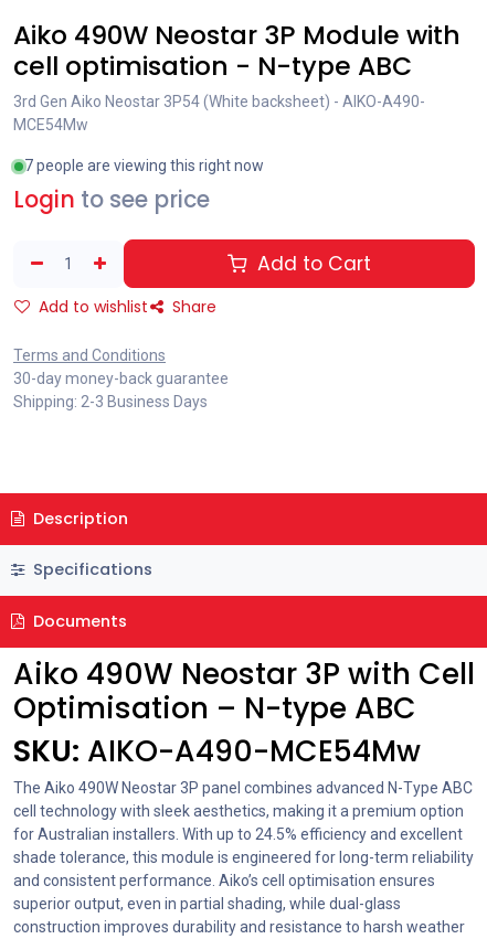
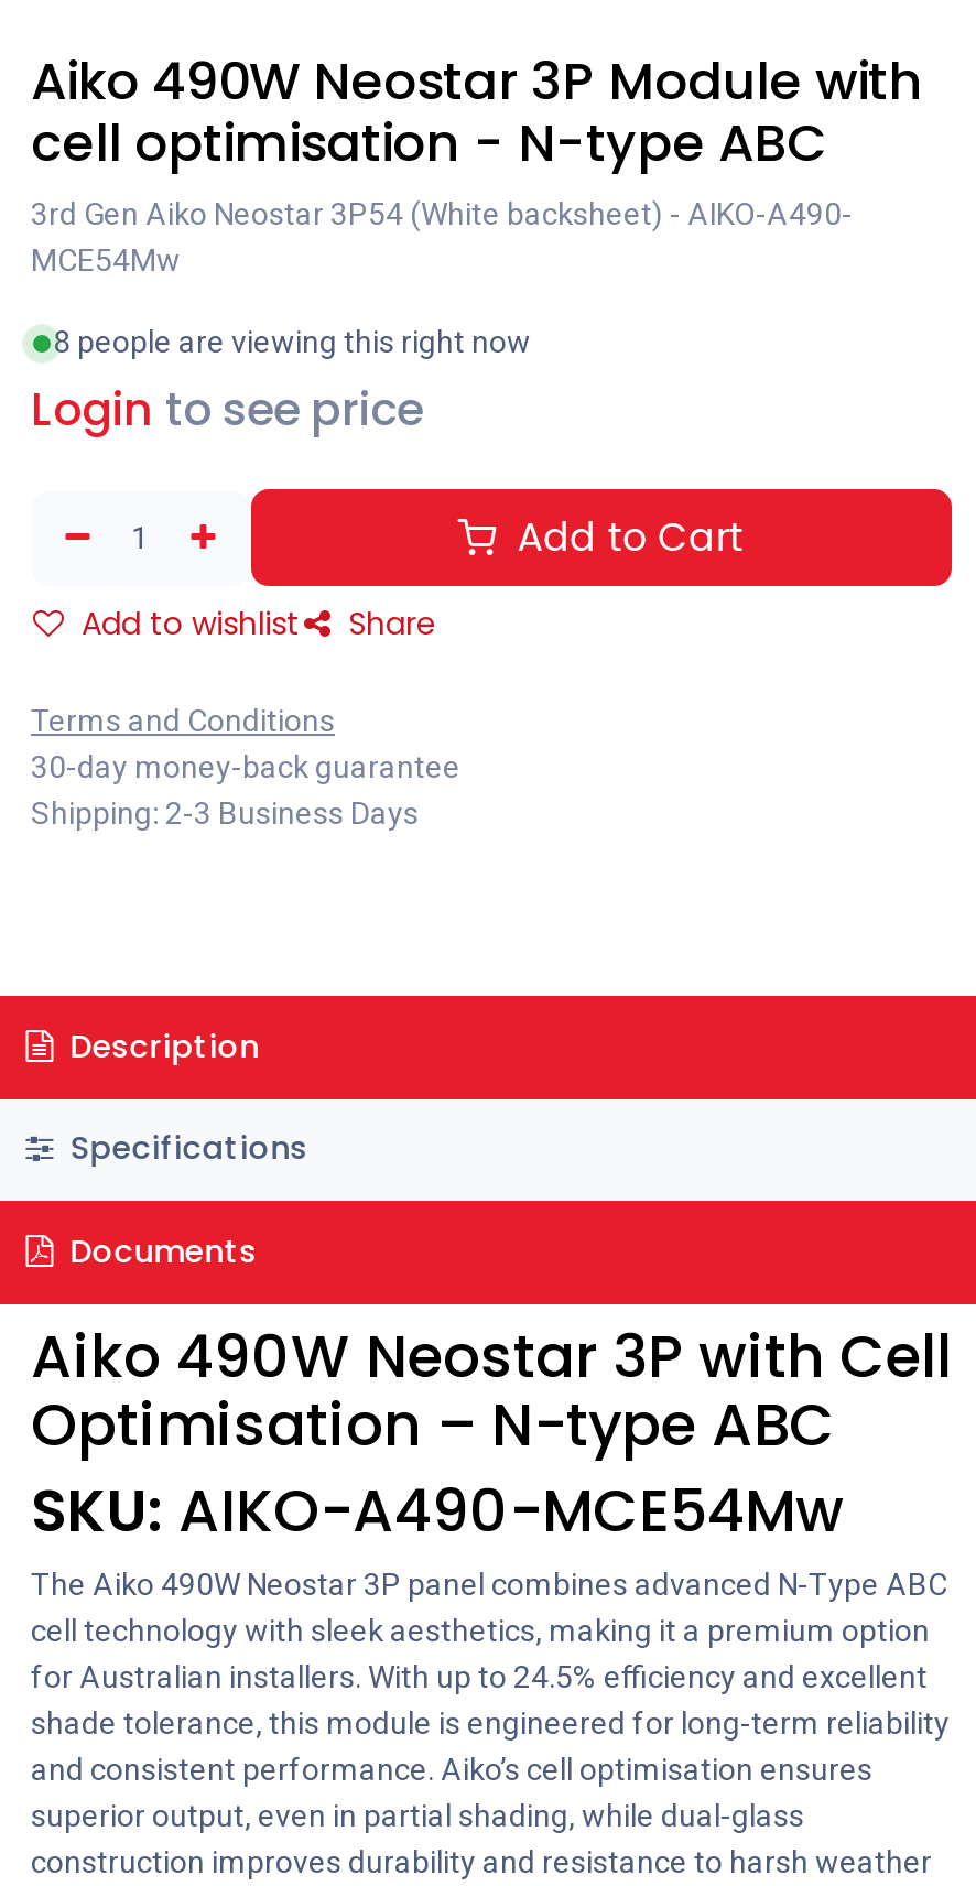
[24,157,264,174] 7 people are viewing this right now -> [53,324,531,359] 8 people are viewing this right now

